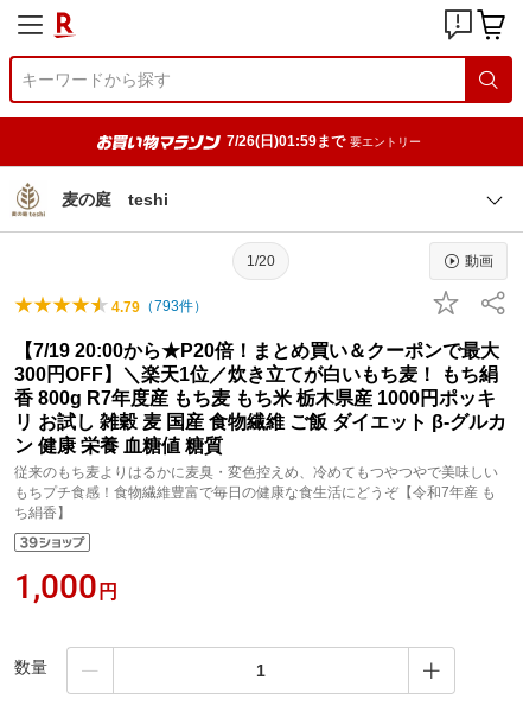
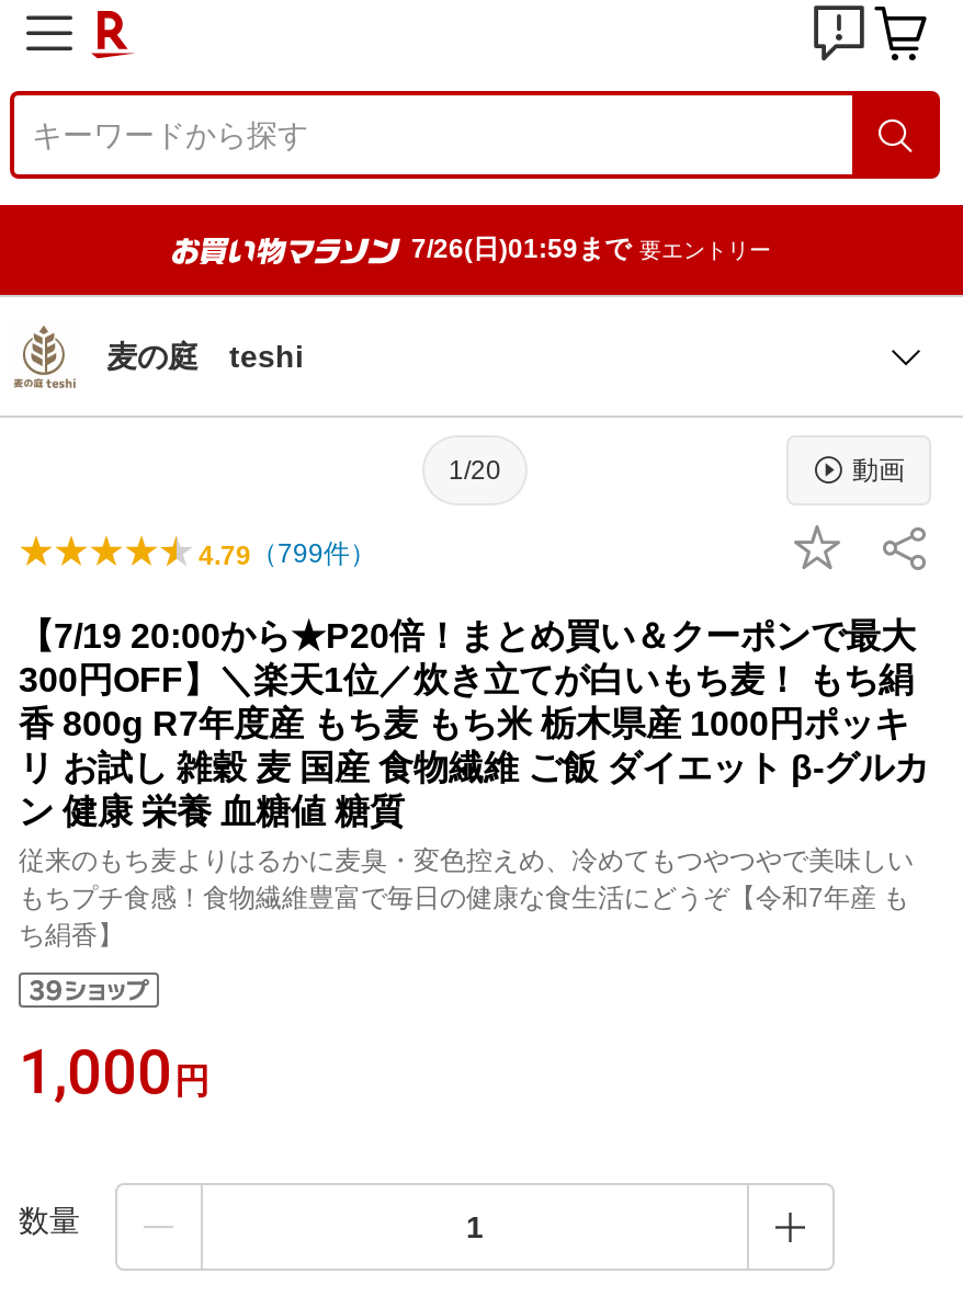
[111,298,208,316] 4.79（793件） -> [199,538,376,571] 4.79（799件）

